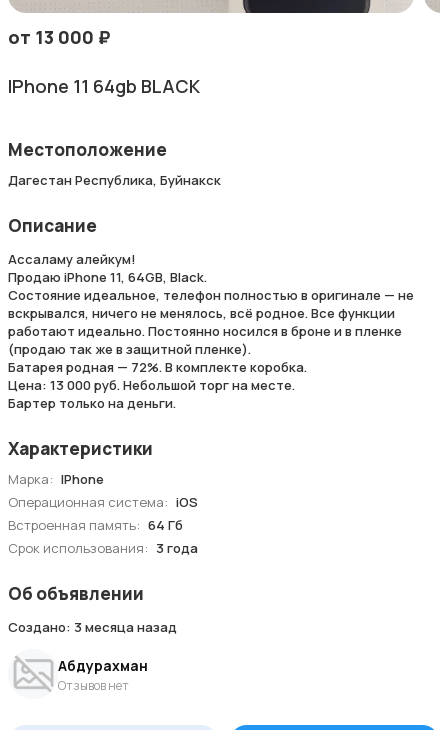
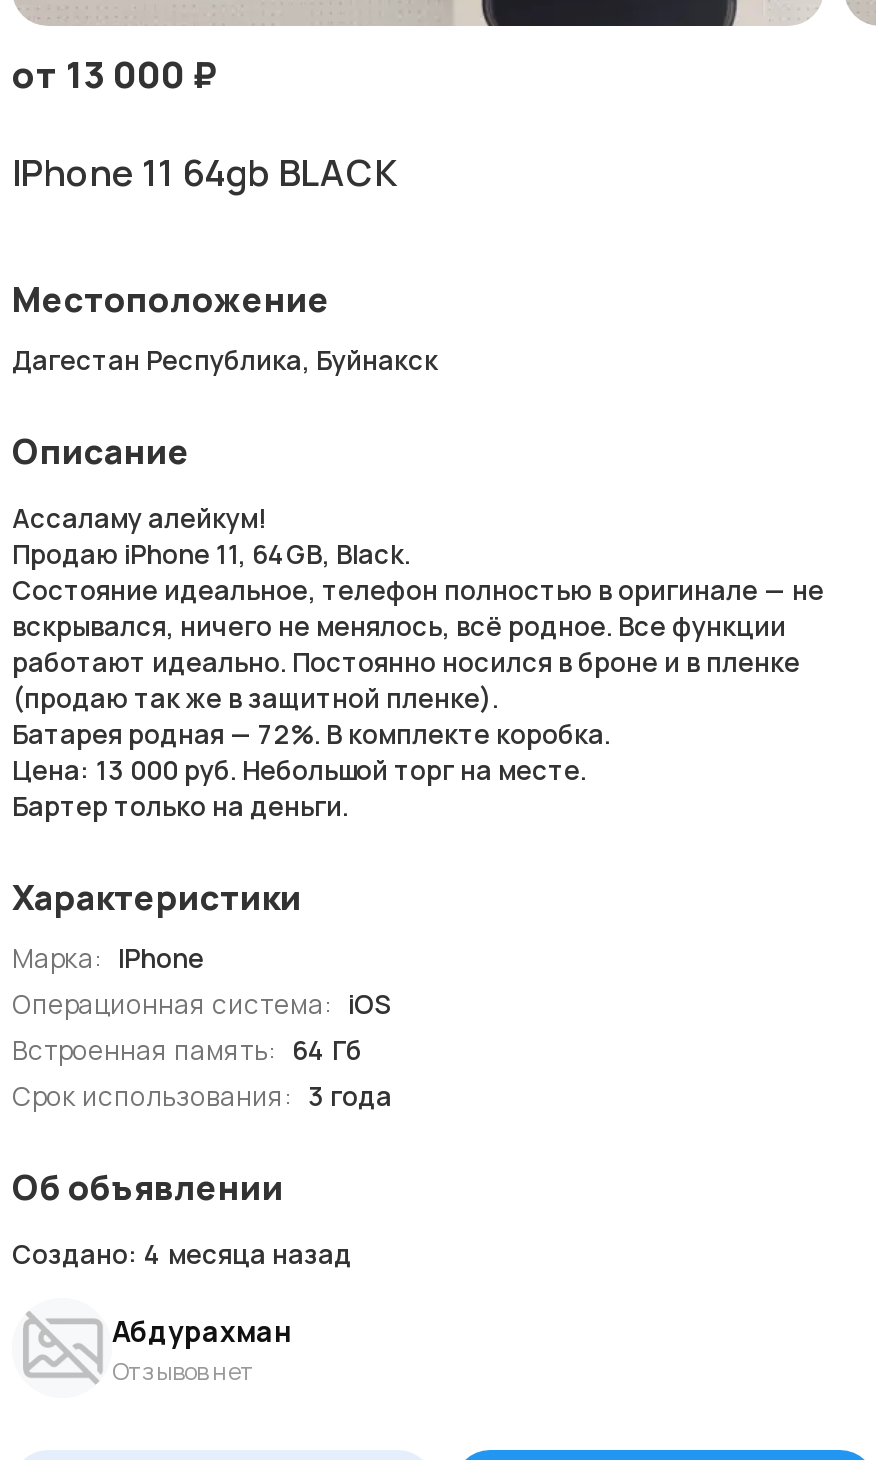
[8,618,177,636] Создано: 3 месяца назад -> [12,1236,352,1272] Создано: 4 месяца назад

